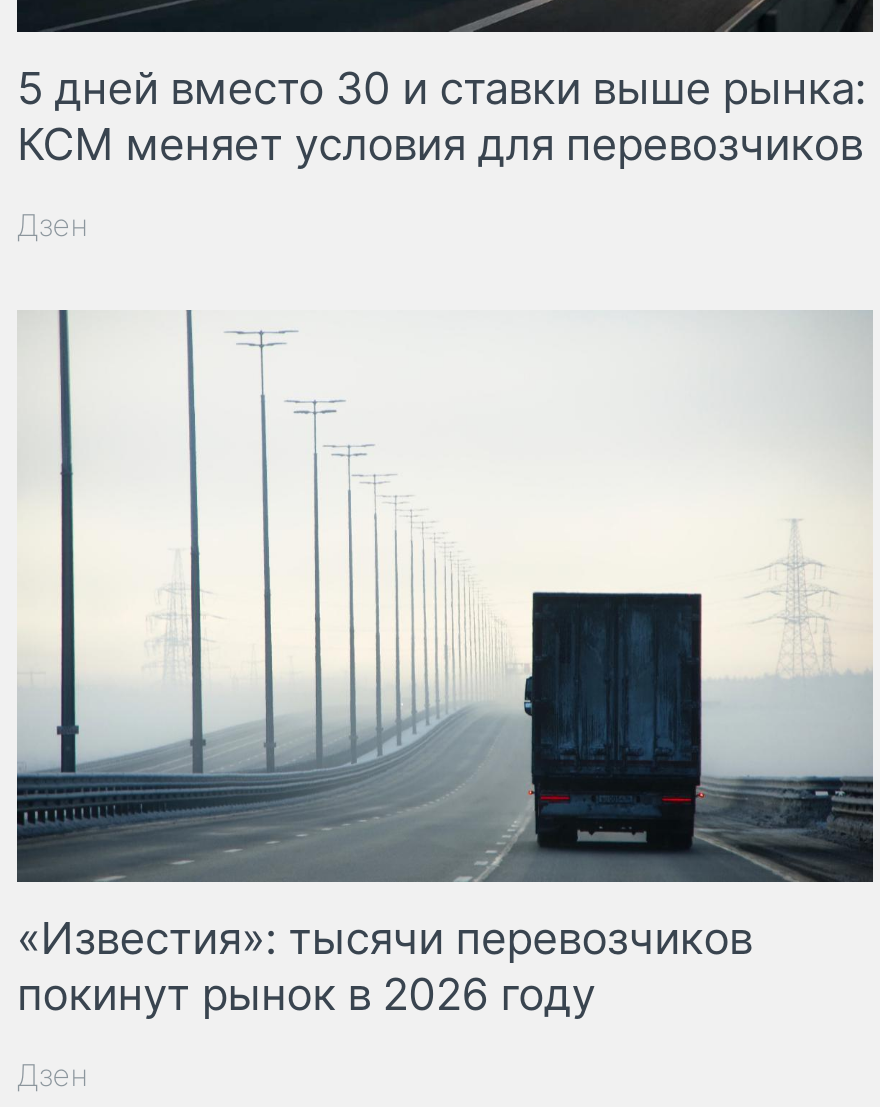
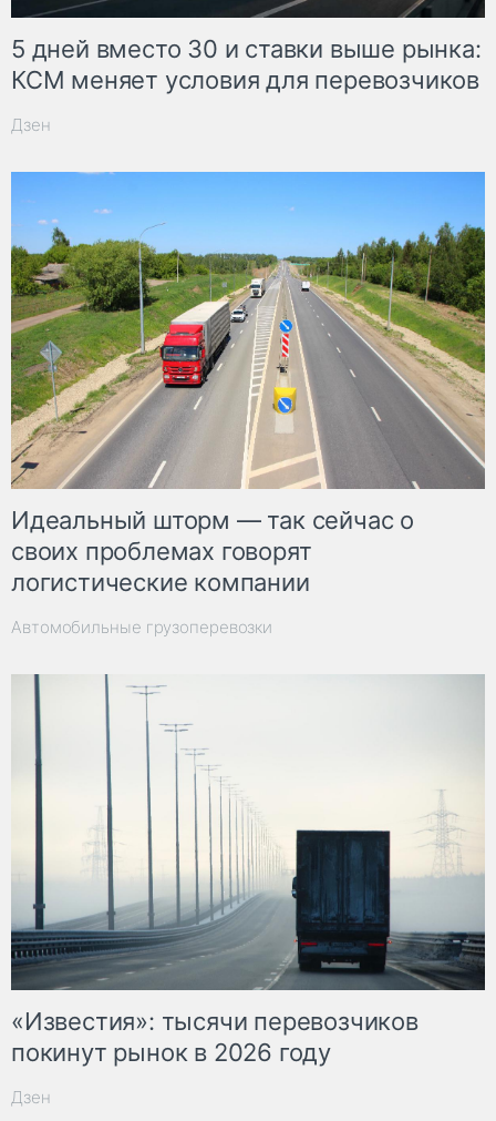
none -> [10,171,486,637] [image] | Идеальный шторм — так сейчас о | своих проблемах говорят | логистические компании | Автомобильные грузоперевозки

